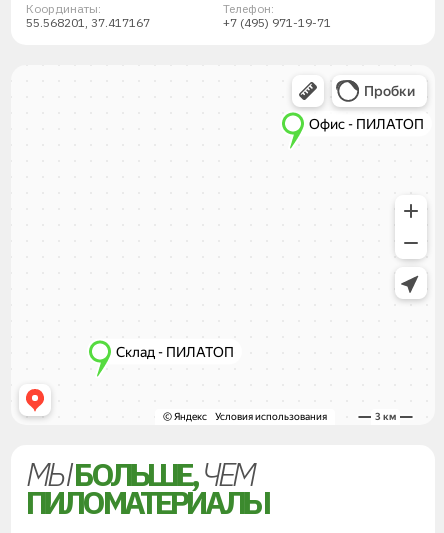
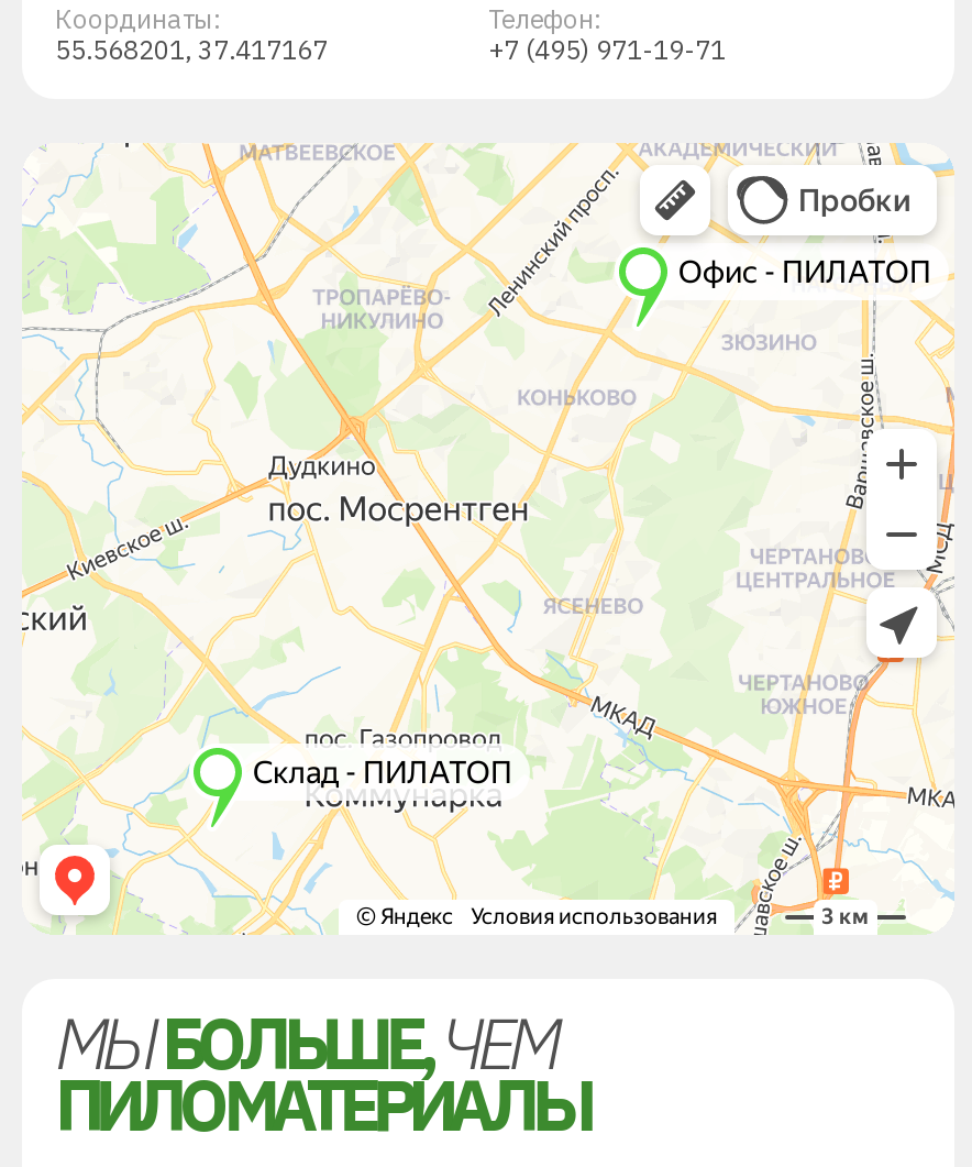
none -> [20,141,957,937] [image]

